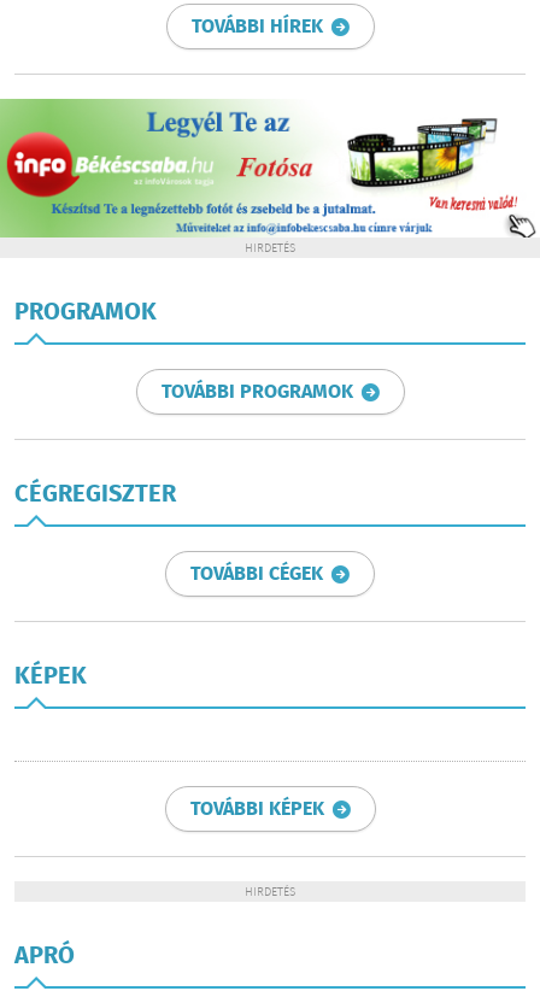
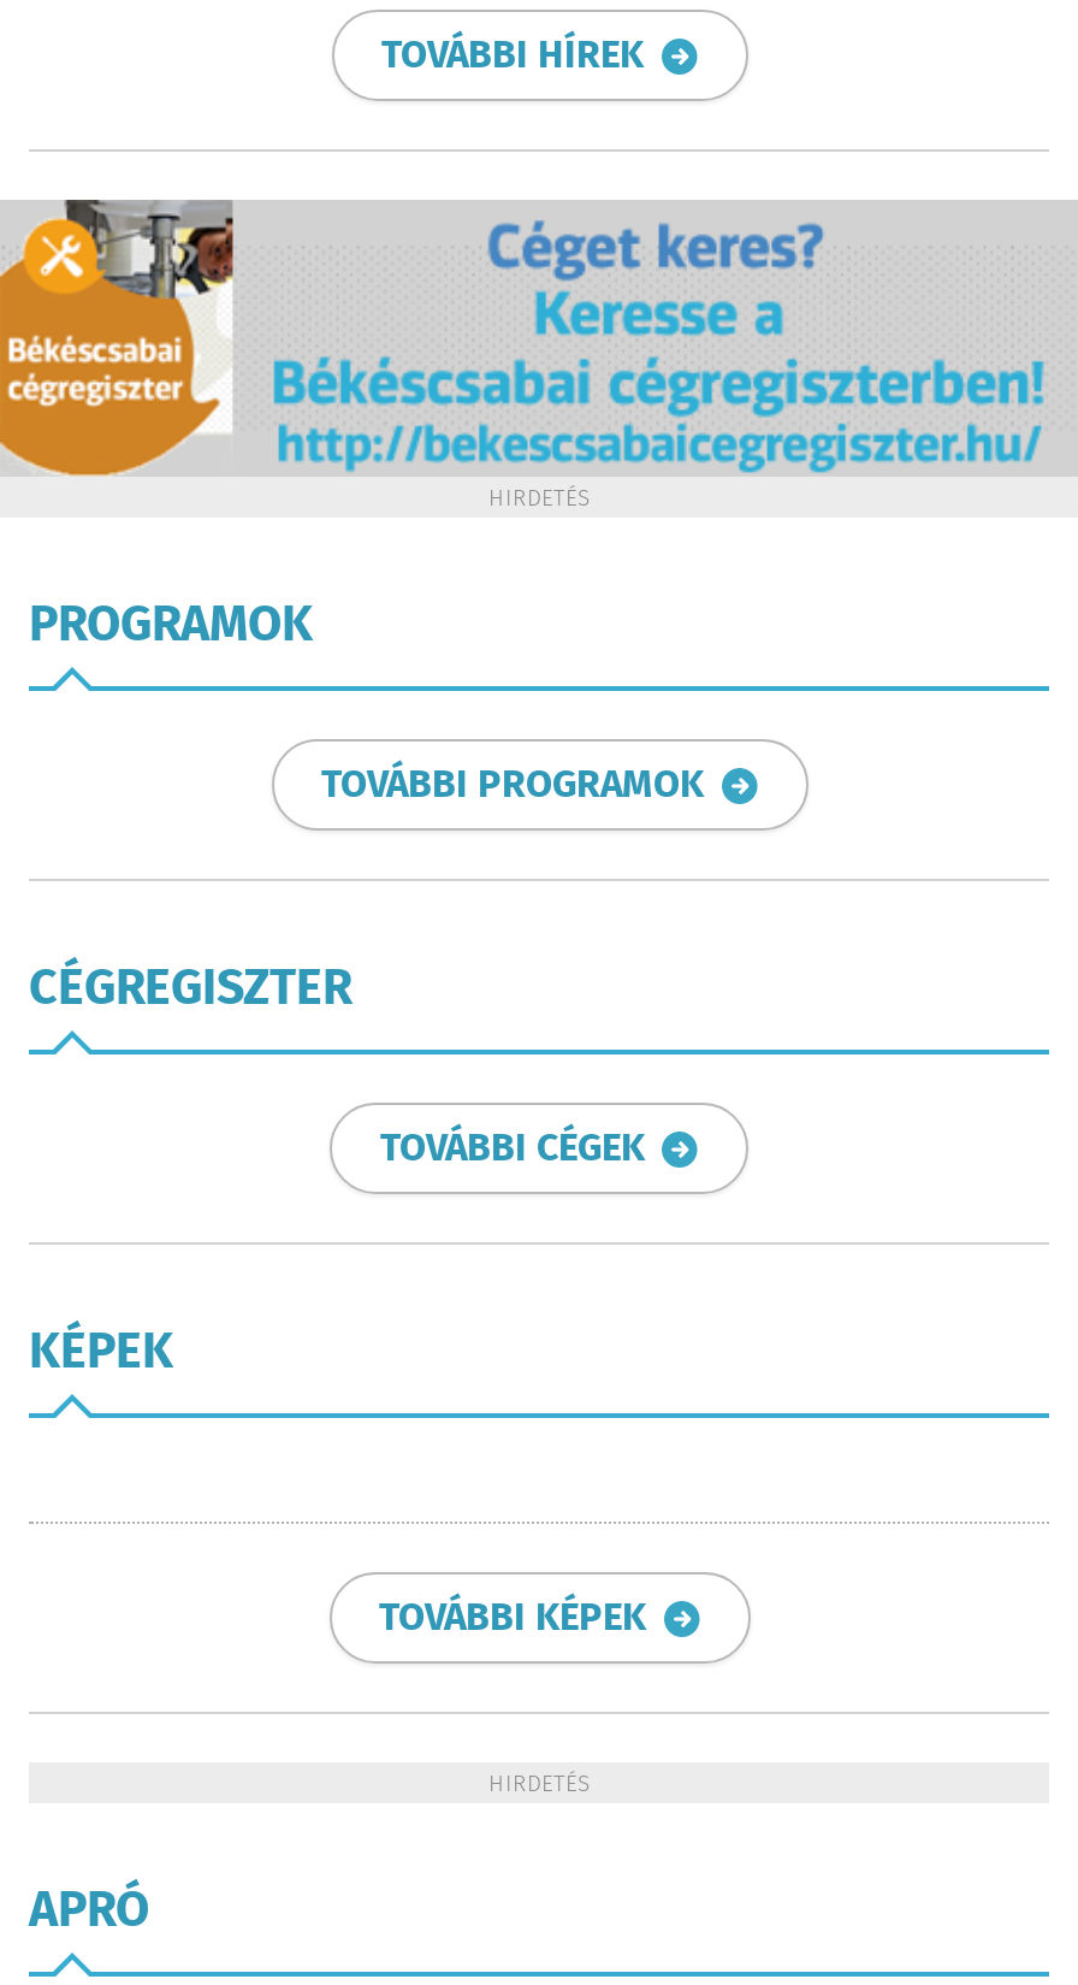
[4,98,536,239] [image] -> [7,197,1071,477] [image]

